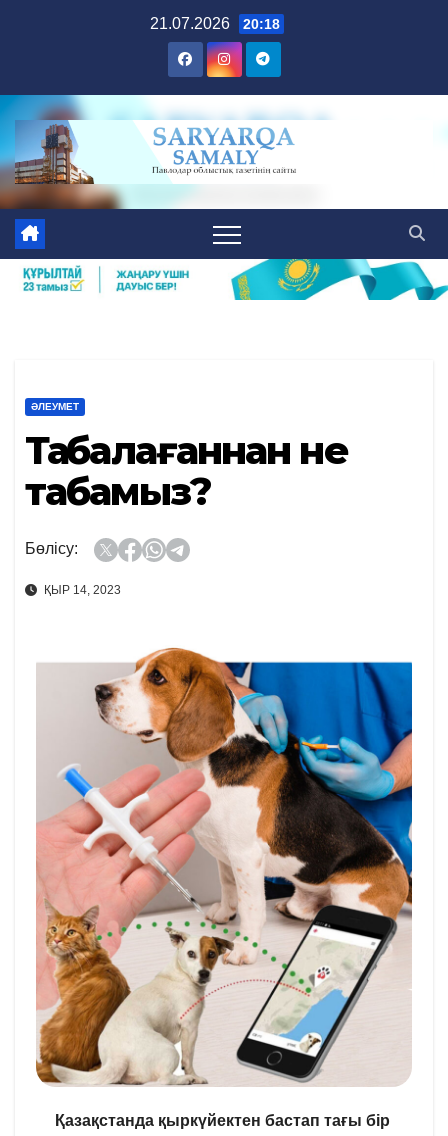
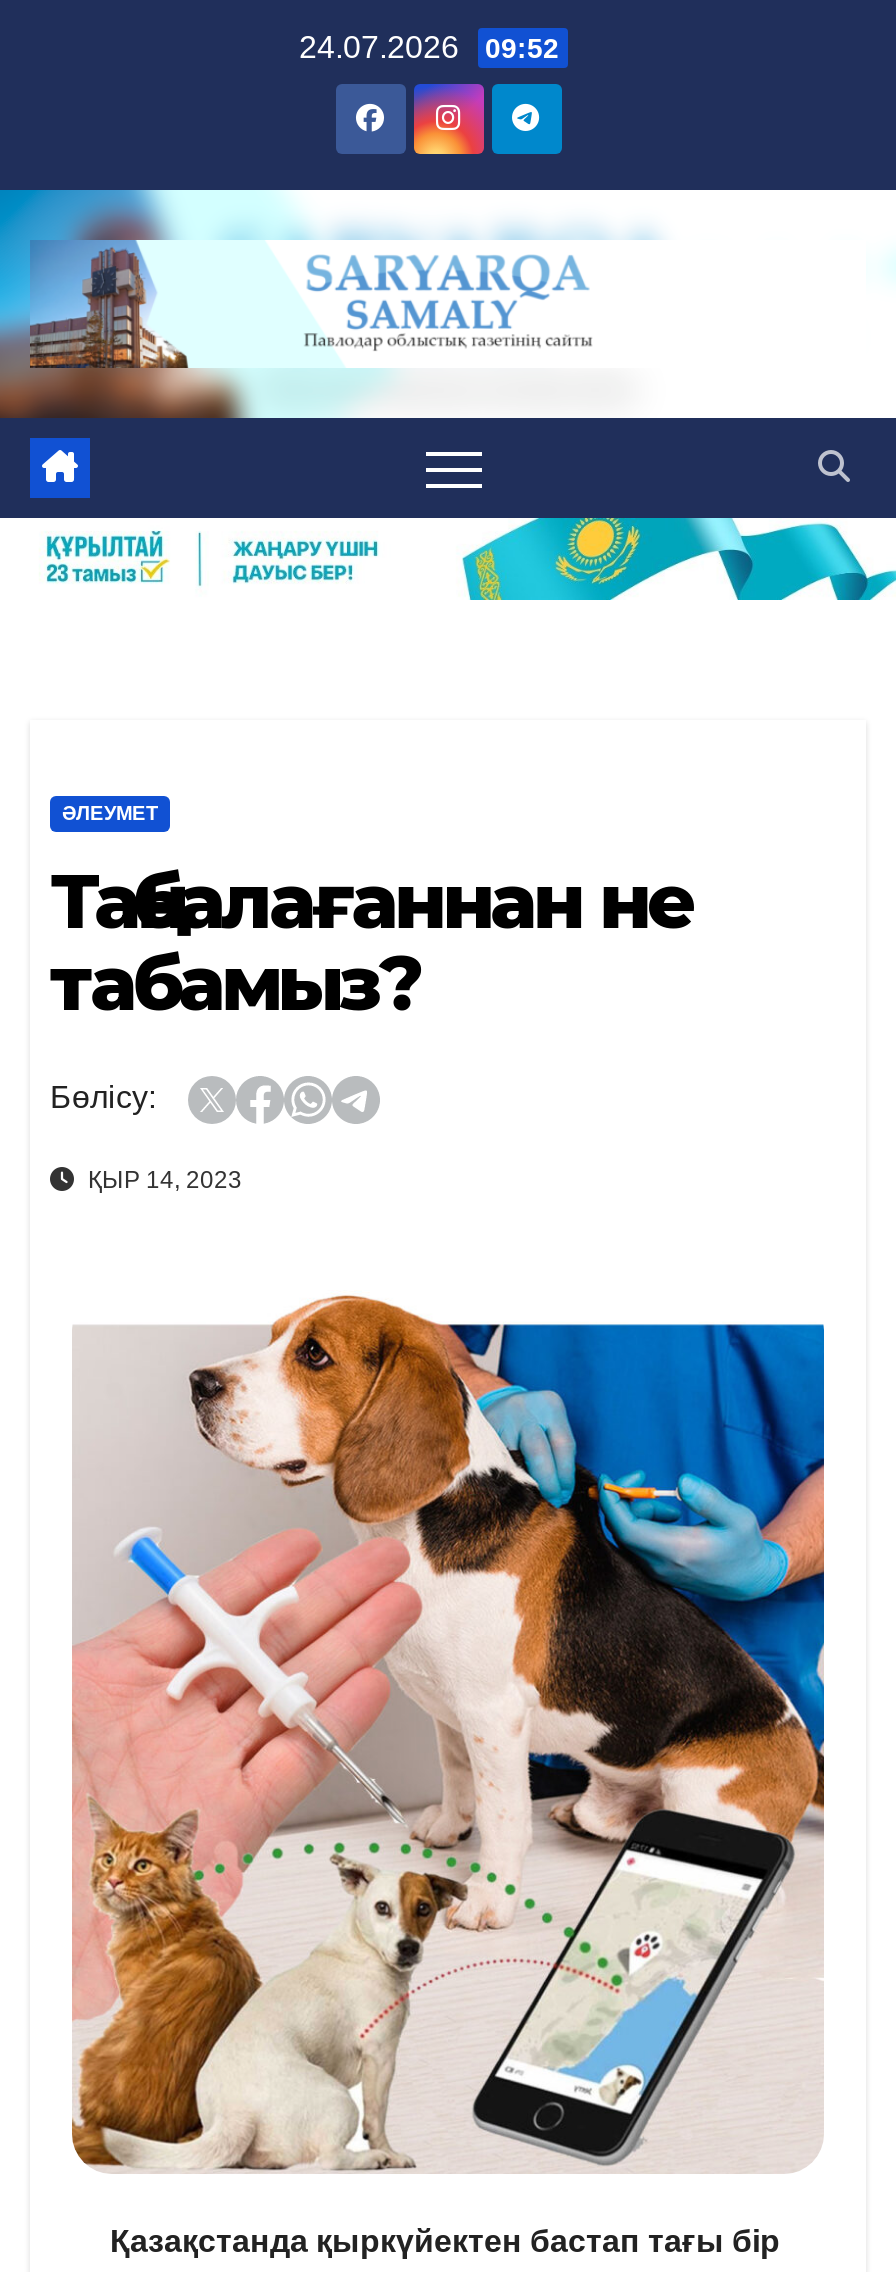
[149,15,279,32] 21.07.2026 20:18 -> [299,30,559,64] 24.07.2026 09:52

